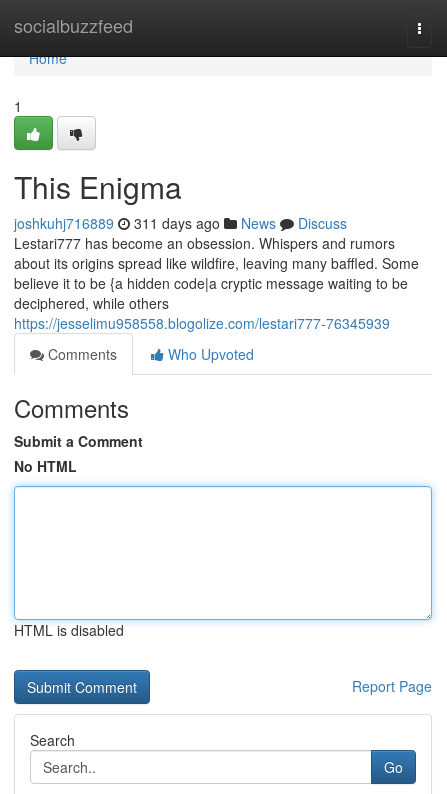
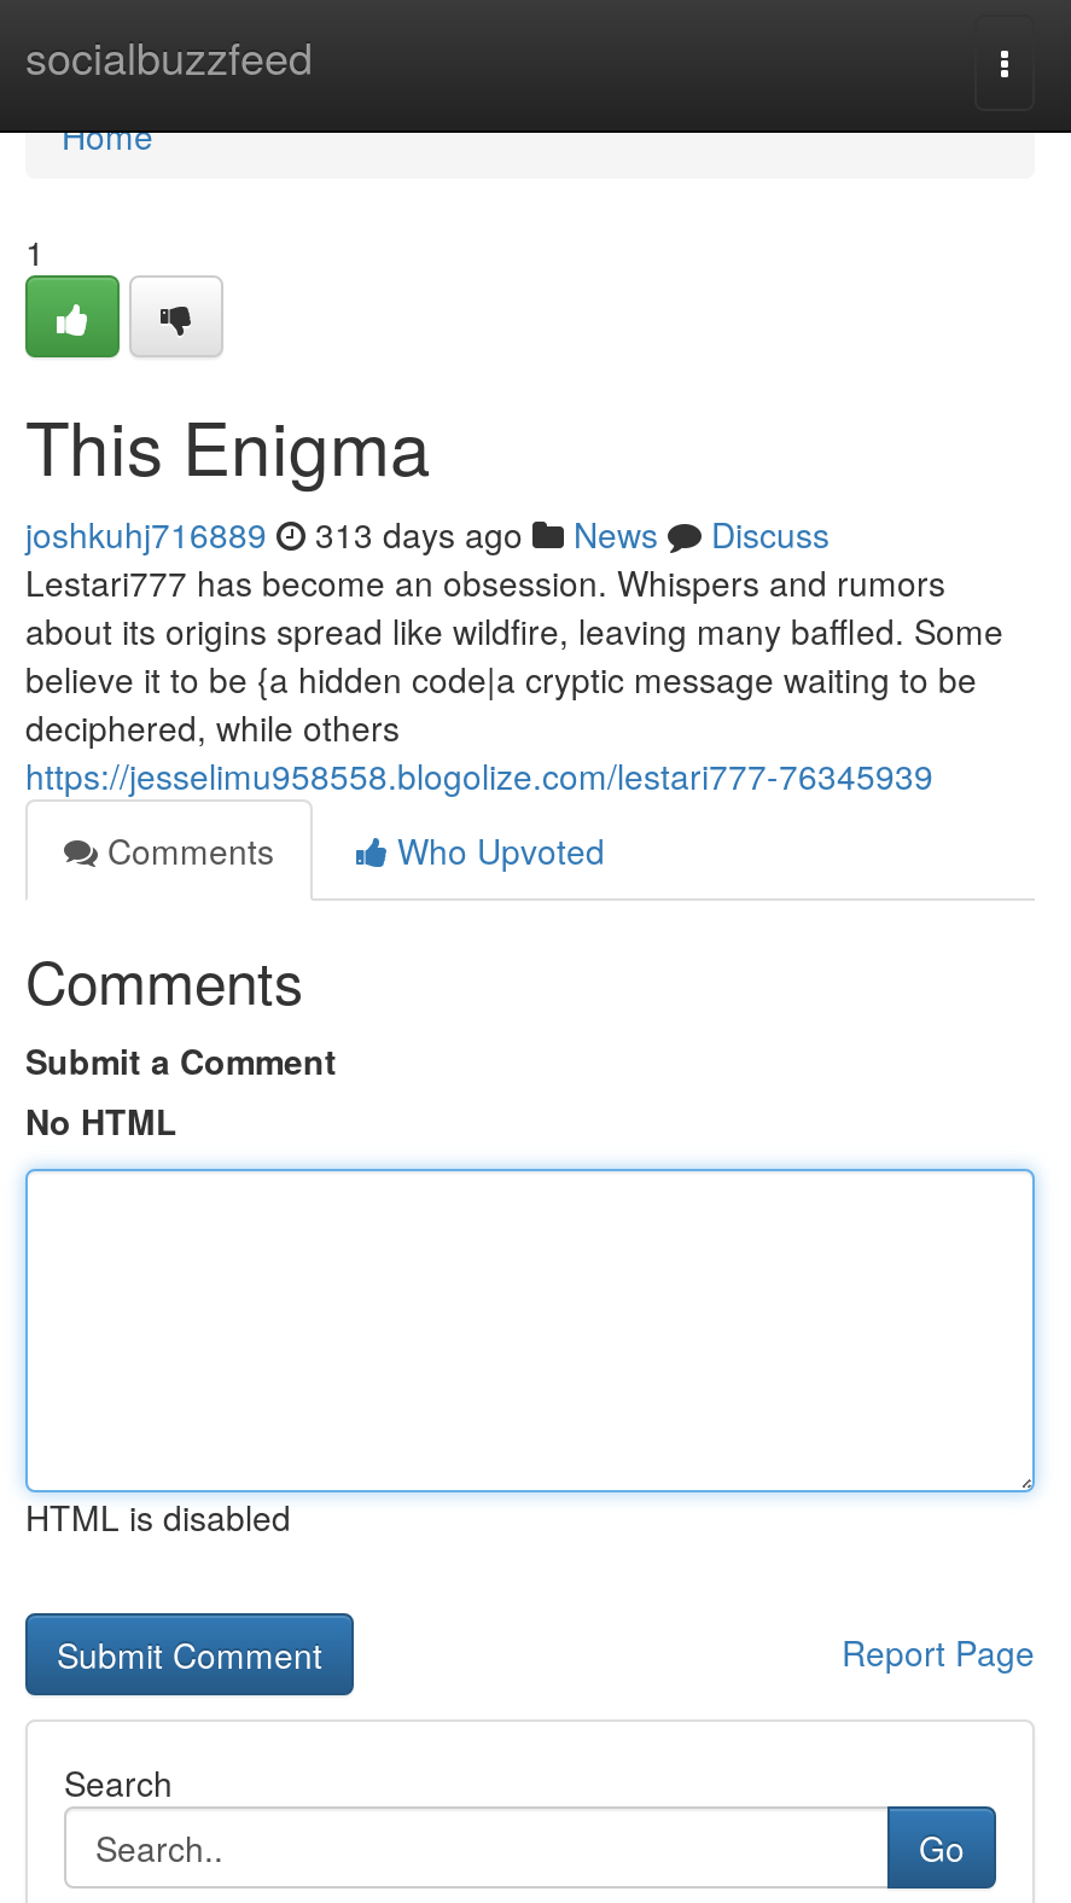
[14,213,347,233] joshkuhj716889 311 days ago News Discuss -> [25,510,830,558] joshkuhj716889 313 days ago News Discuss

